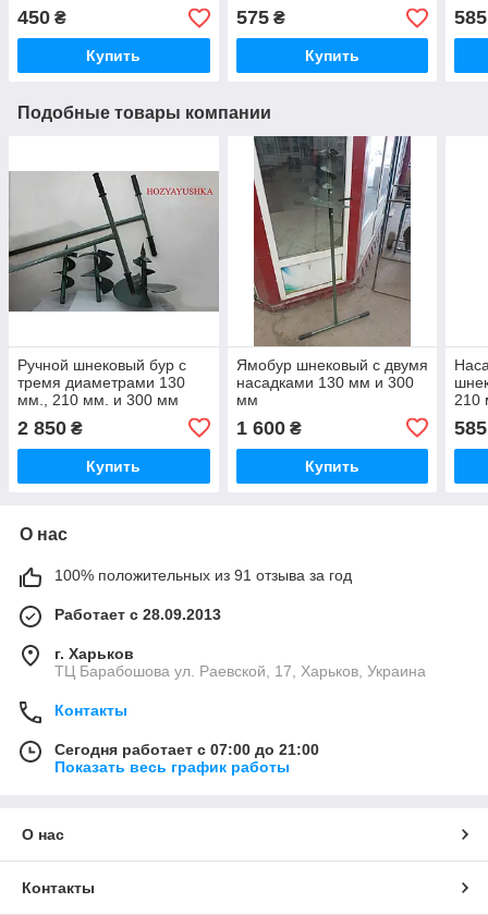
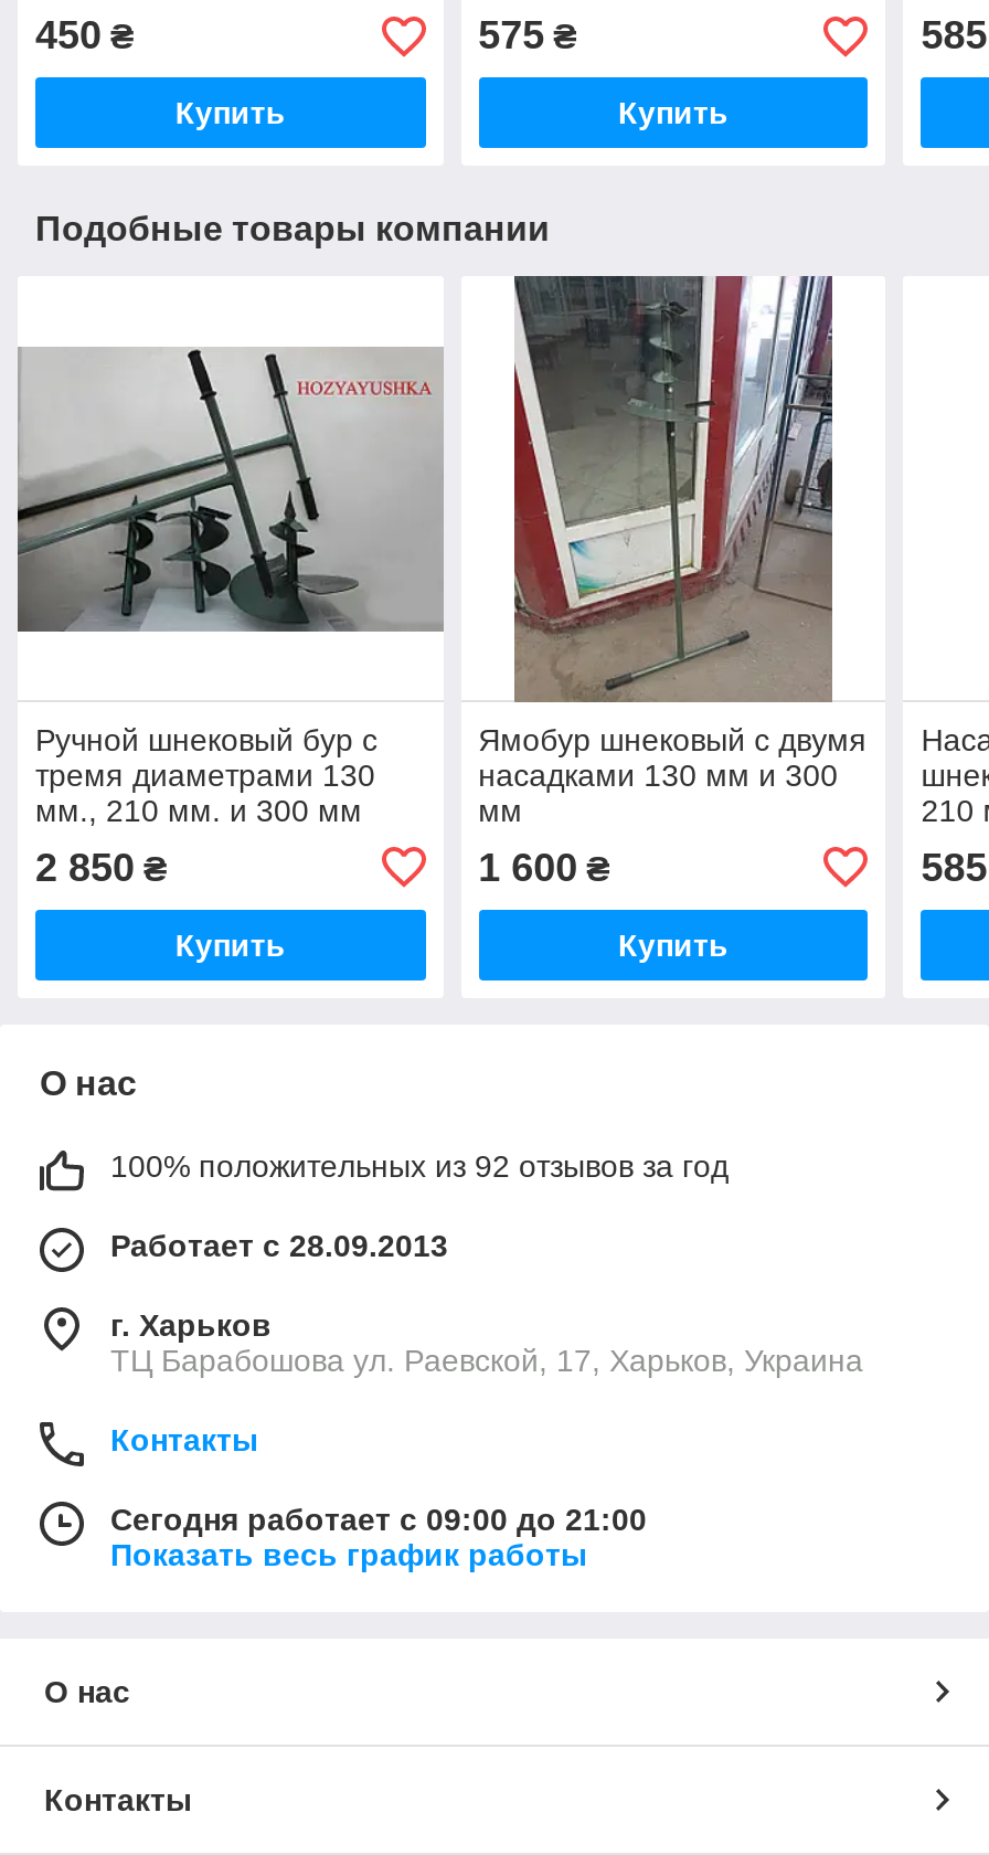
[54,566,352,584] 100% положительных из 91 отзыва за год -> [110,1148,729,1184] 100% положительных из 92 отзывов за год
[54,741,319,758] Сегодня работает с 07:00 до 21:00 -> [110,1502,647,1537] Сегодня работает с 09:00 до 21:00

